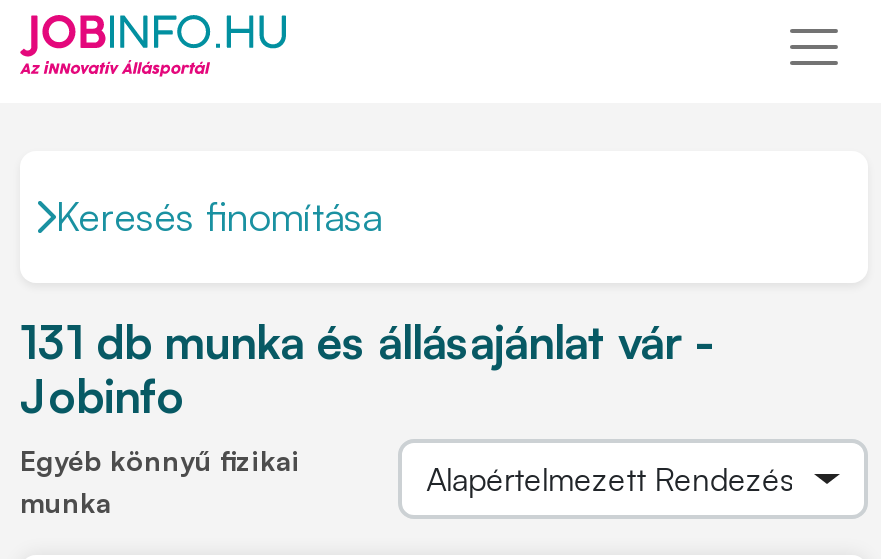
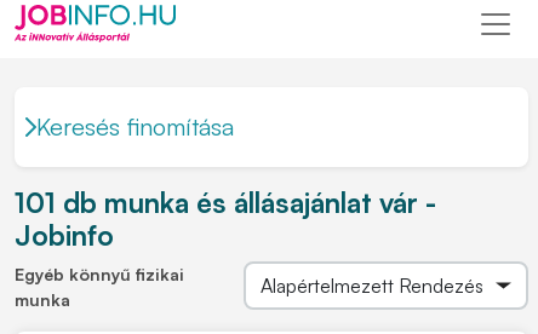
[20,313,712,371] 131 db munka és állásajánlat vár - -> [15,185,436,220] 101 db munka és állásajánlat vár -

